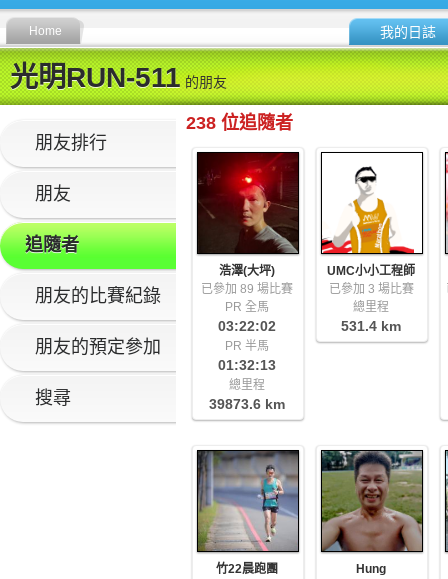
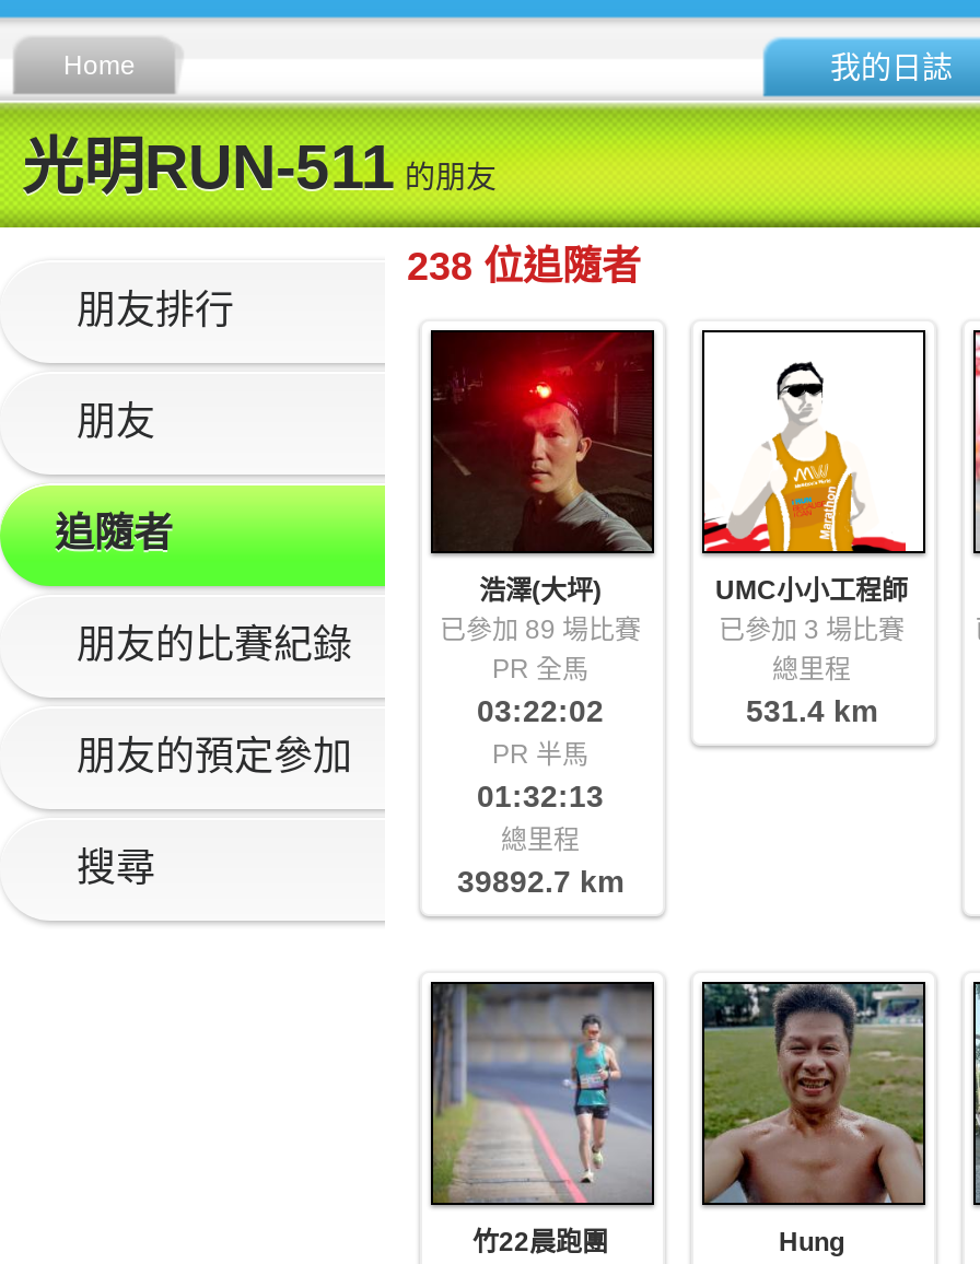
[209,396,285,412] 39873.6 km -> [457,864,623,899] 39892.7 km

